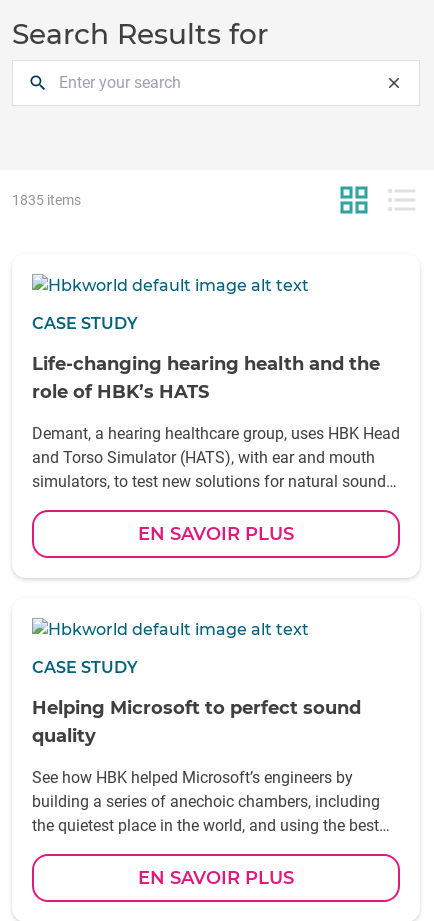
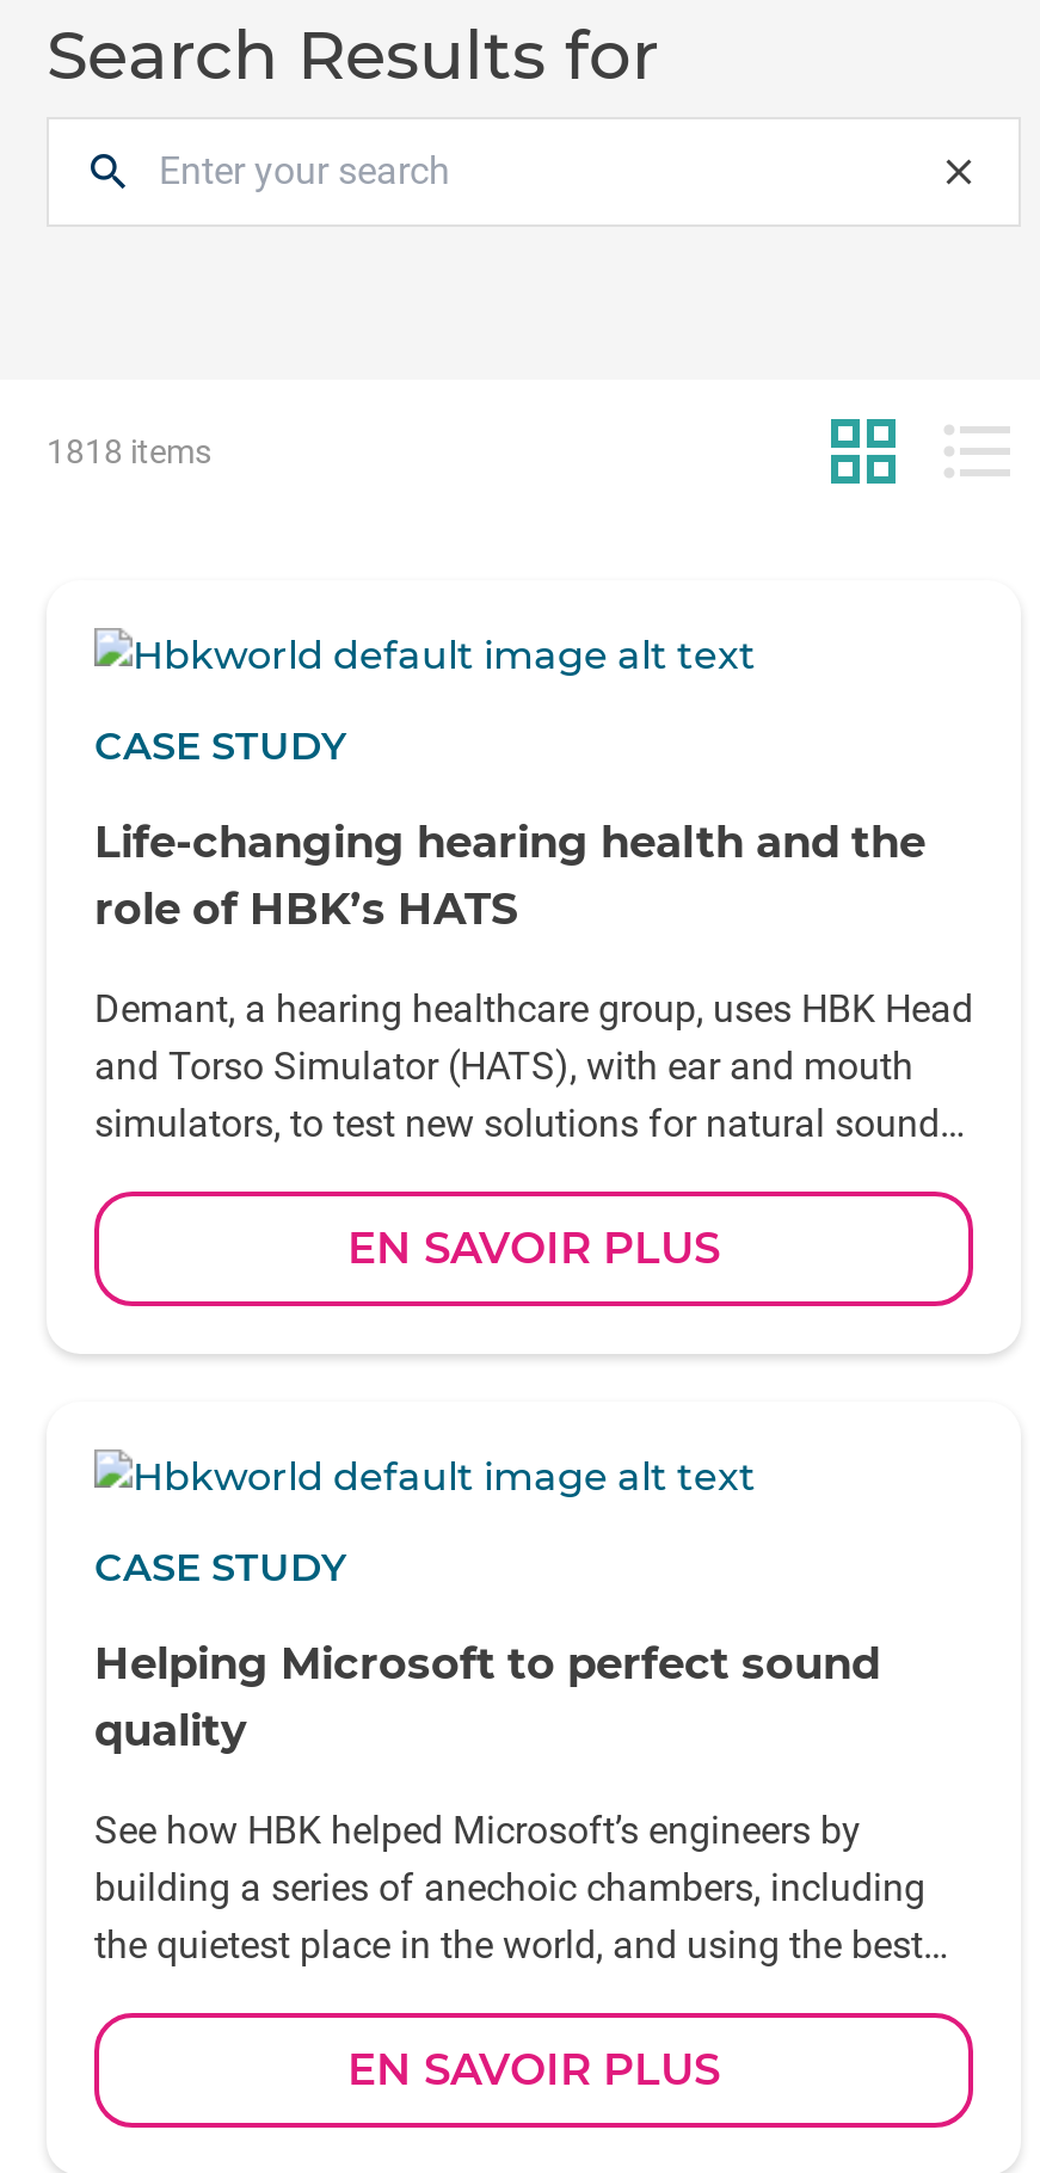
[12,192,81,208] 1835 items -> [47,432,211,470] 1818 items

